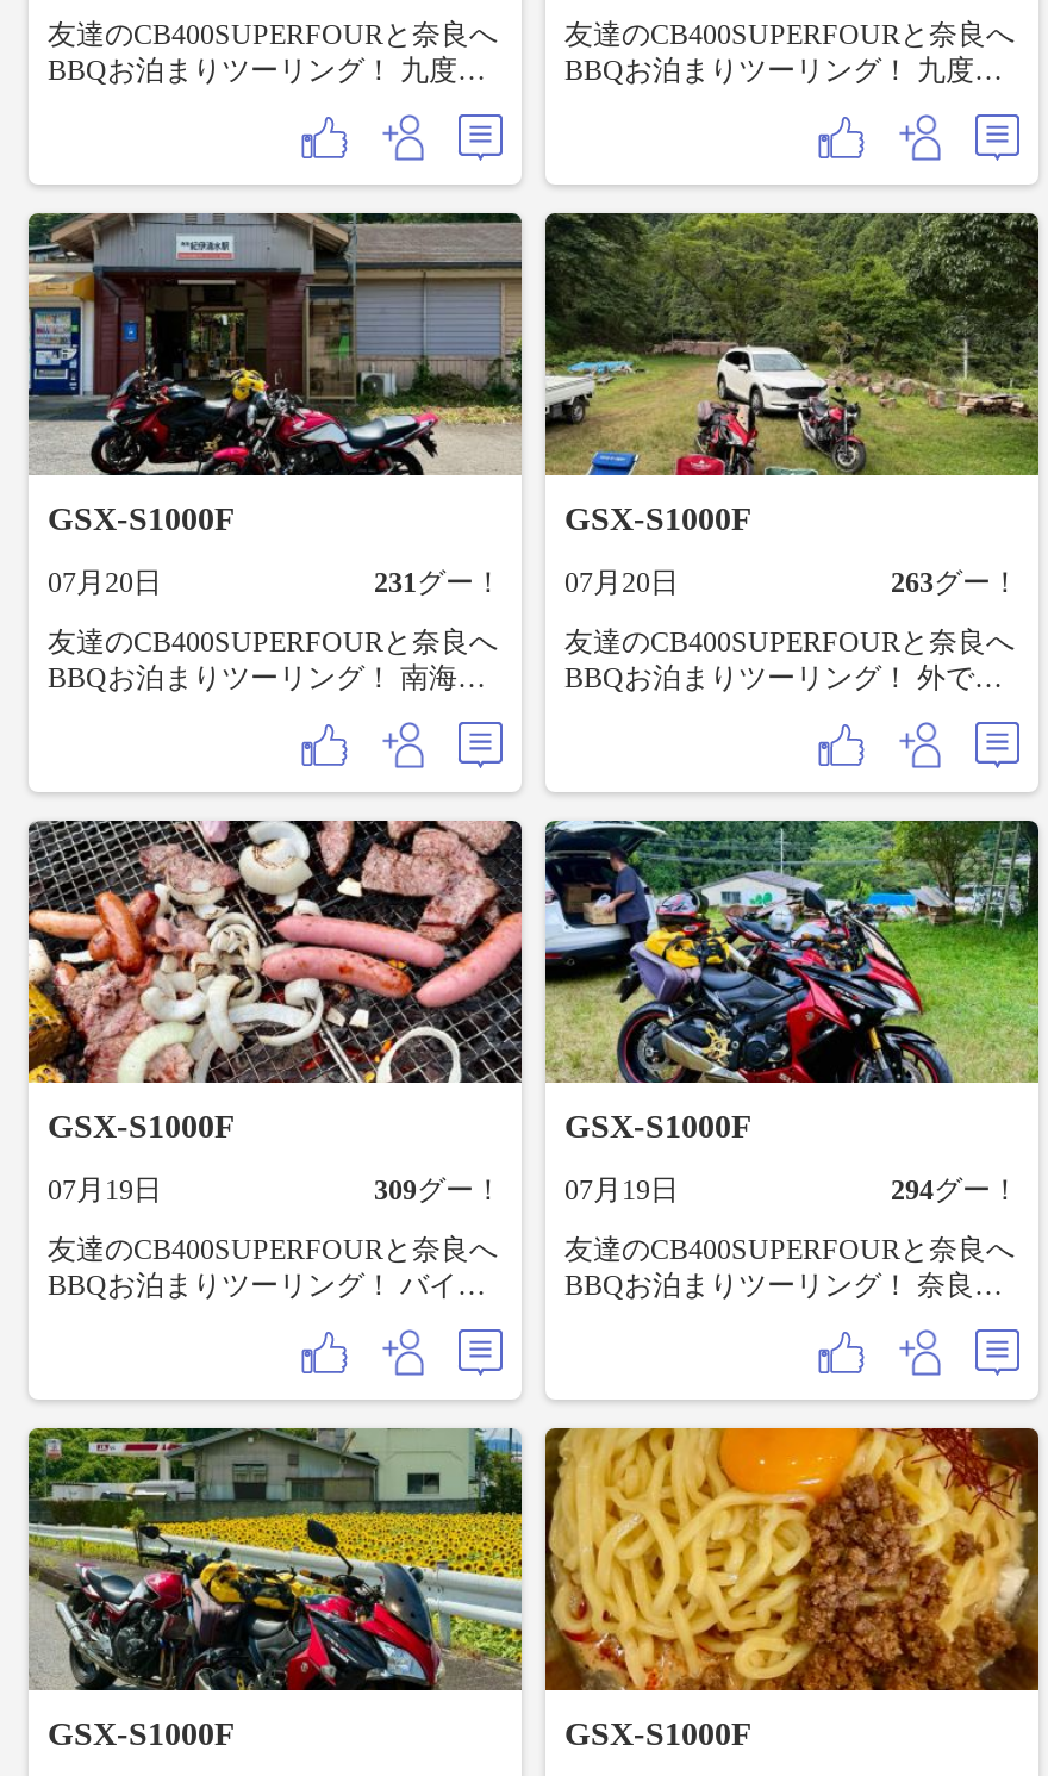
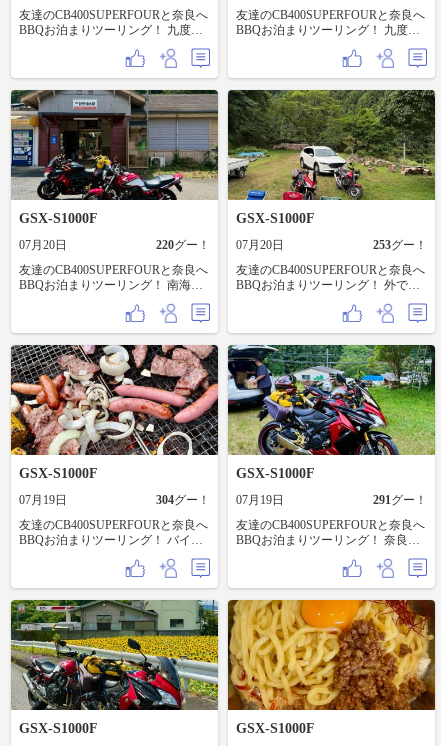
[374,566,679,599] 231グー！ 07月20日 -> [156,238,284,252] 220グー！ 07月20日
[891,566,1019,599] 263グー！ -> [373,238,427,252] 253グー！
[374,1173,679,1207] 309グー！ 07月19日 -> [156,493,284,507] 304グー！ 07月19日
[891,1173,1019,1207] 294グー！ -> [373,493,427,507] 291グー！

